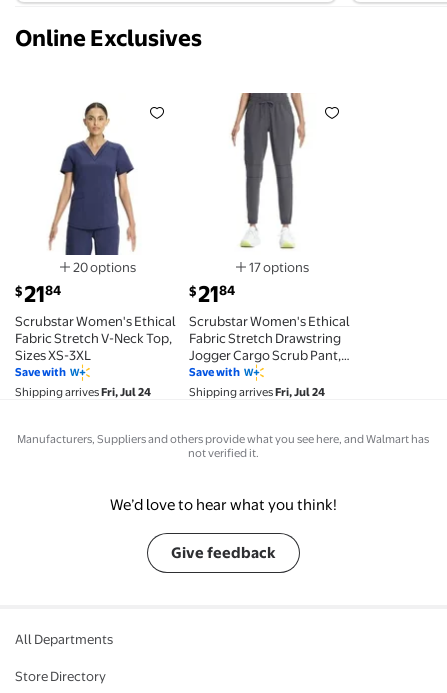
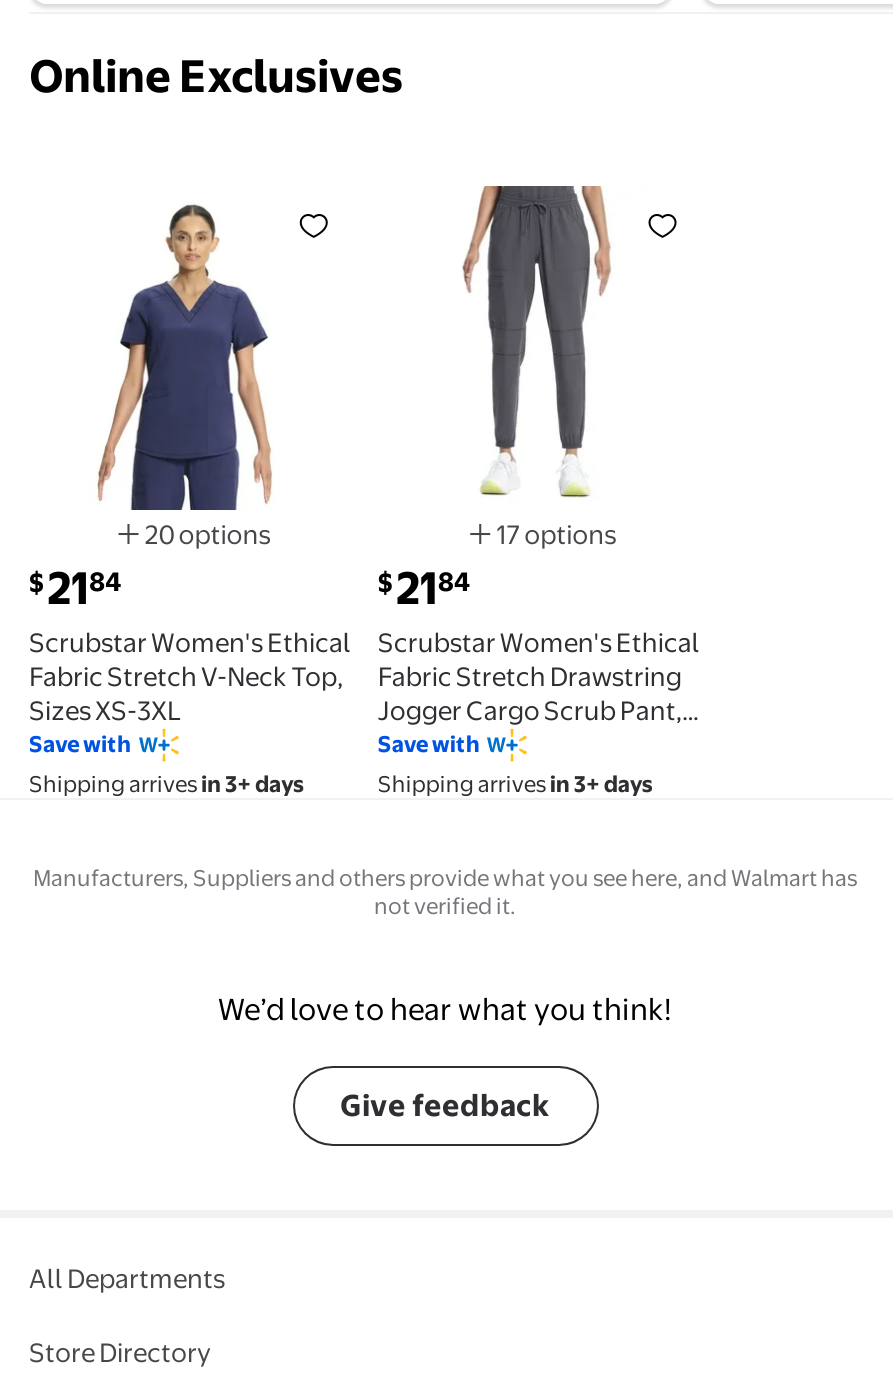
[15,385,151,399] Shipping arrives Fri, Jul 24 -> [29,770,305,798] Shipping arrives in 3+ days
[189,385,325,399] Shipping arrives Fri, Jul 24 -> [378,770,654,798] Shipping arrives in 3+ days

